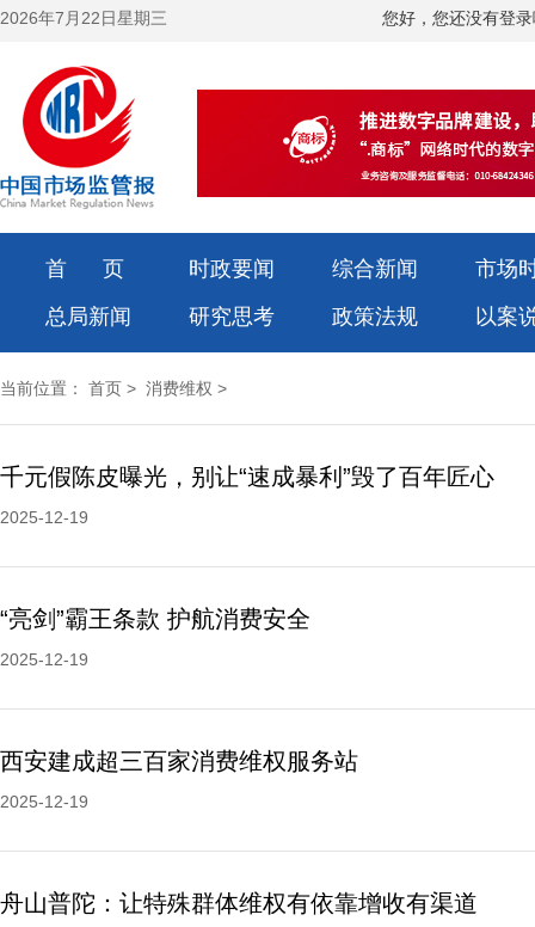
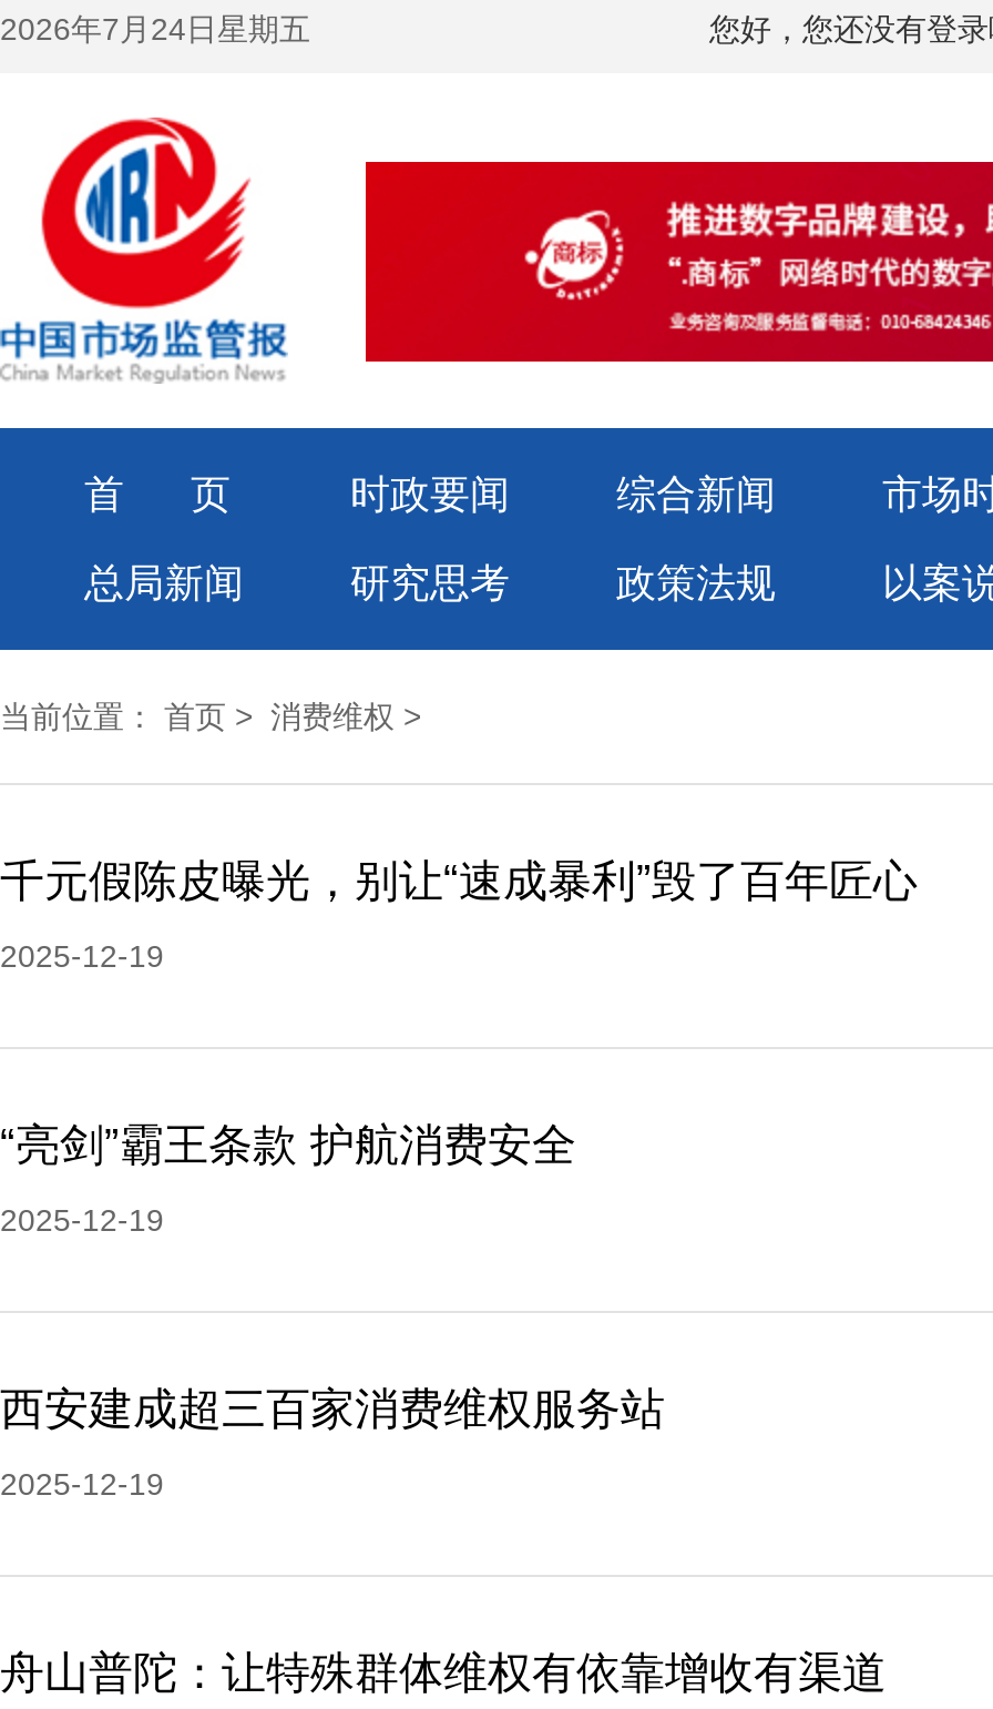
[0,8,167,27] 2026年7月22日星期三 -> [0,11,310,47] 2026年7月24日星期五

